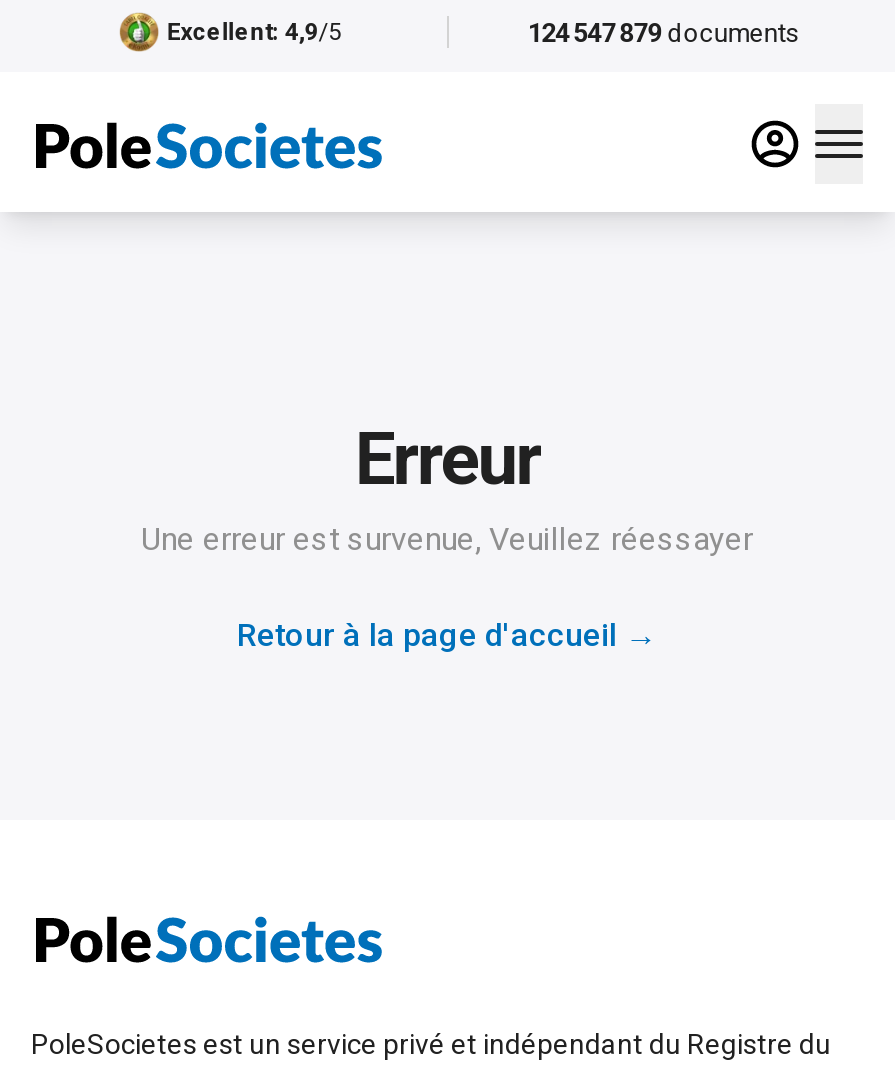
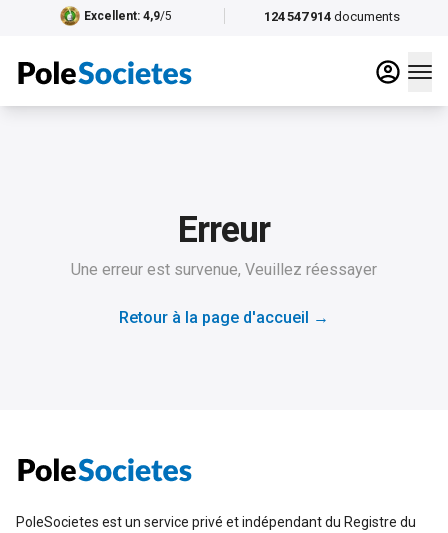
[527,17,799,47] 124 547 879 documents -> [264,8,400,23] 124 547 914 documents

